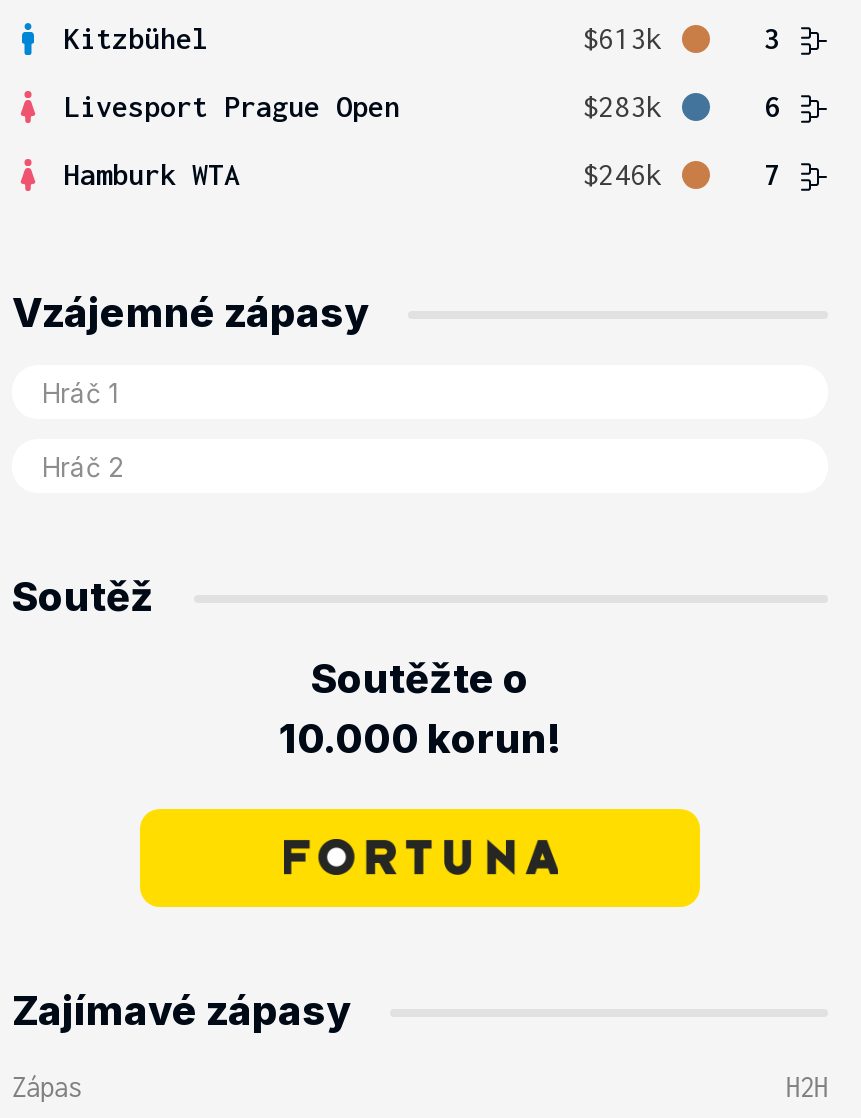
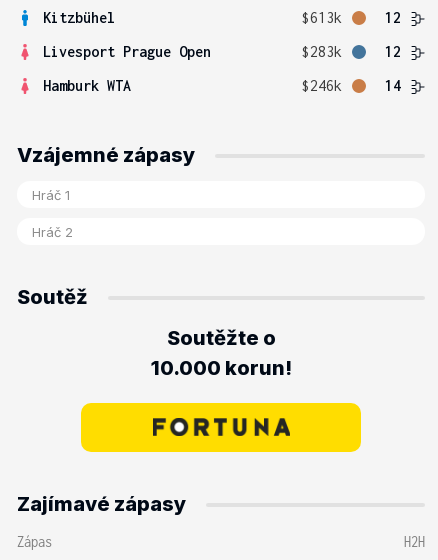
[764,21,780,55] 3 -> [385,9,401,26] 12
[764,89,780,123] 6 -> [385,43,401,60] 12
[764,157,780,191] 7 -> [385,77,401,94] 14

